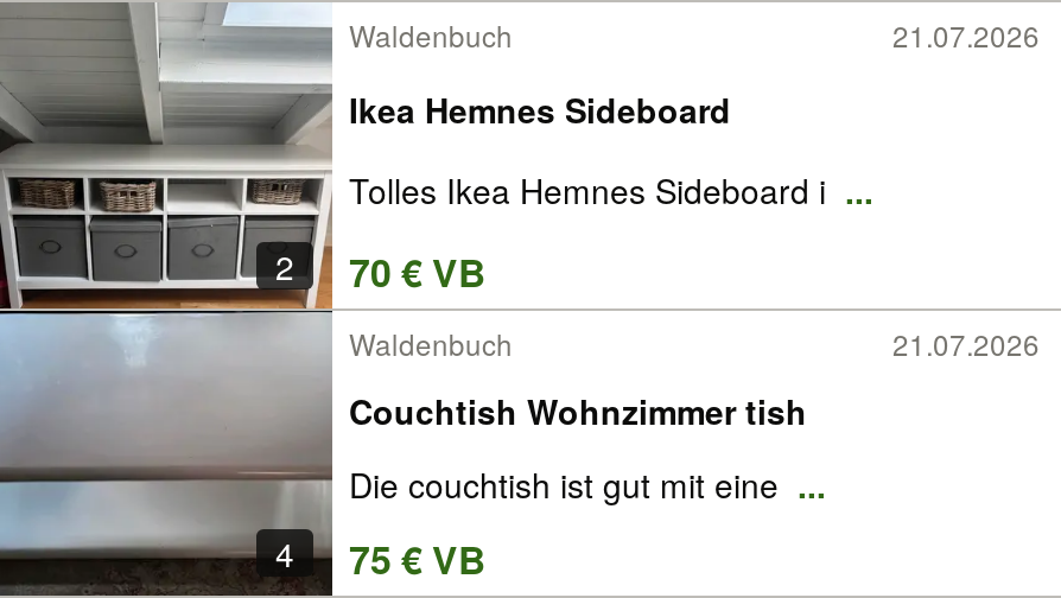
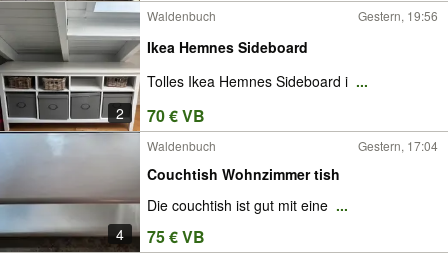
[892,14,1040,55] 21.07.2026 -> [358,7,438,24] Gestern, 19:56
[892,323,1040,363] 21.07.2026 -> [358,137,438,154] Gestern, 17:04

